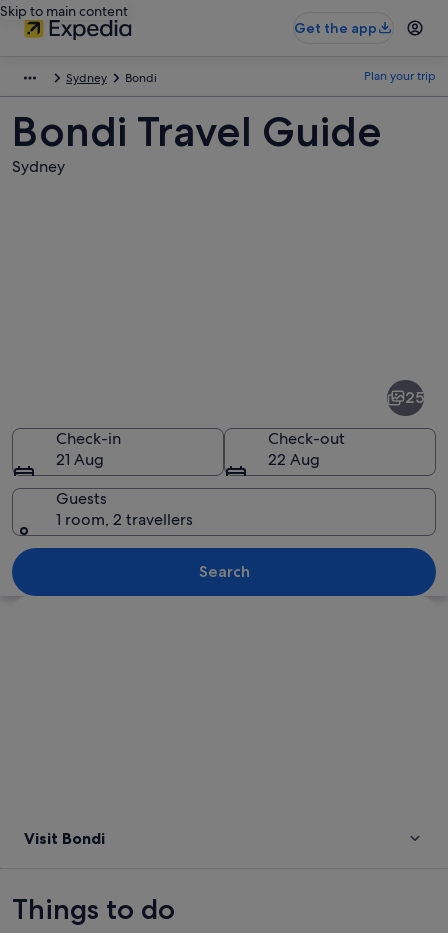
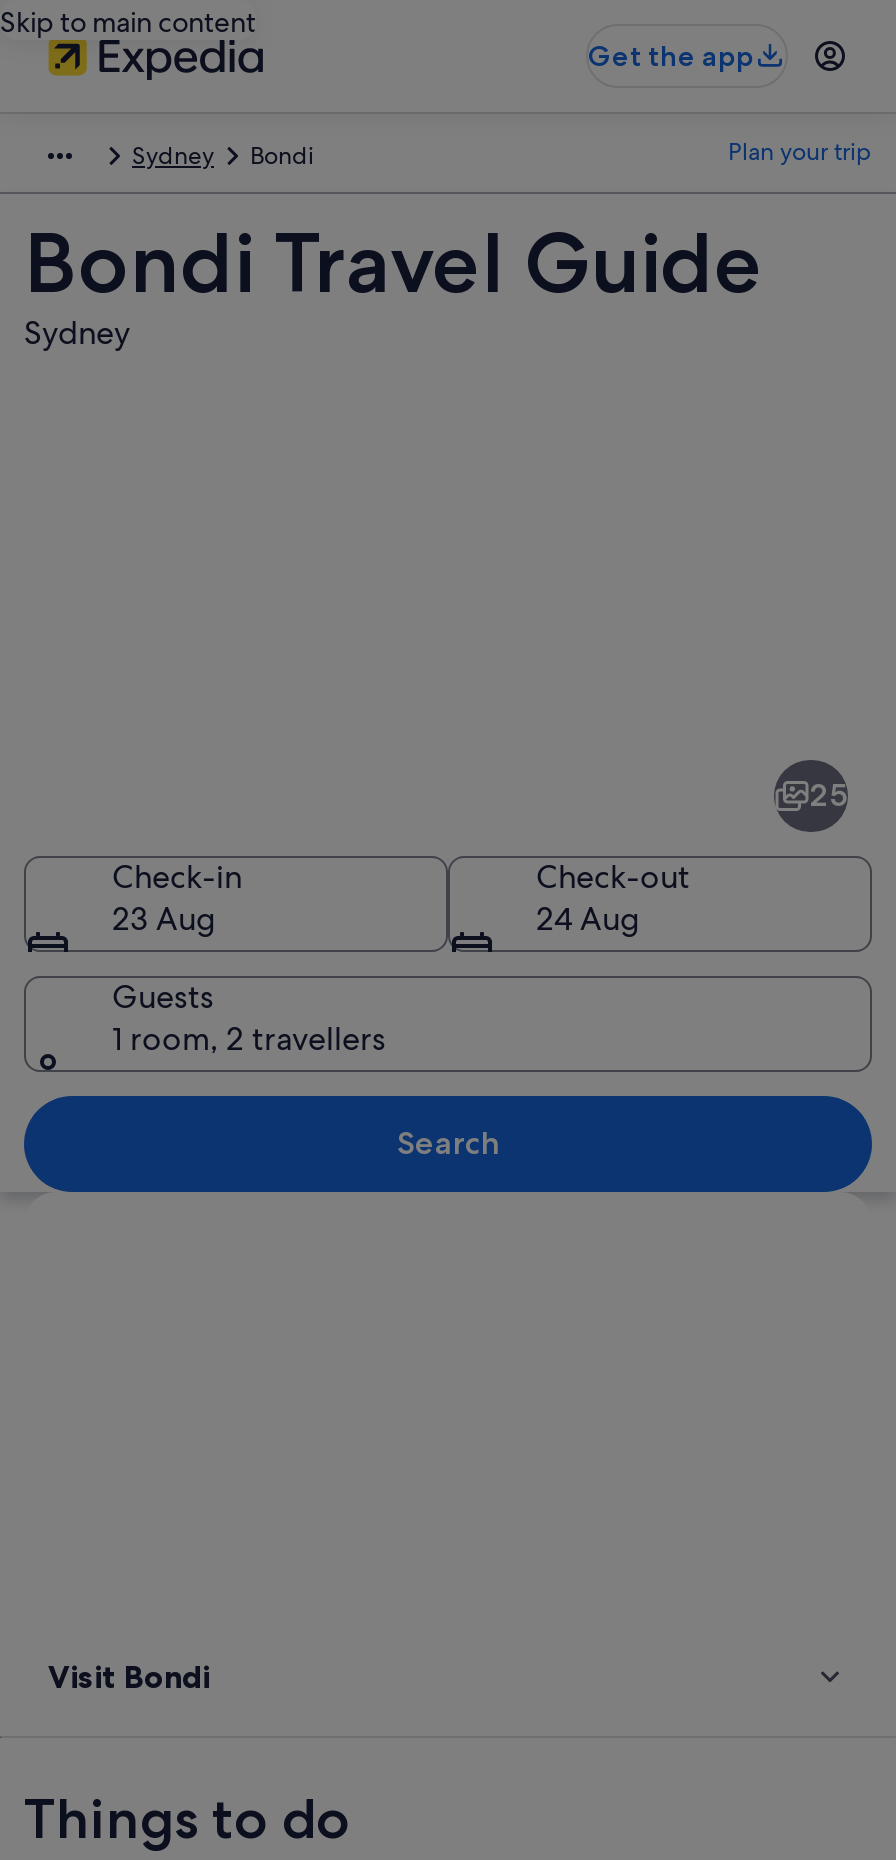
[56,448,104,469] 21 Aug -> [112,897,216,939] 23 Aug
[268,448,320,469] 22 Aug -> [536,897,640,939] 24 Aug

